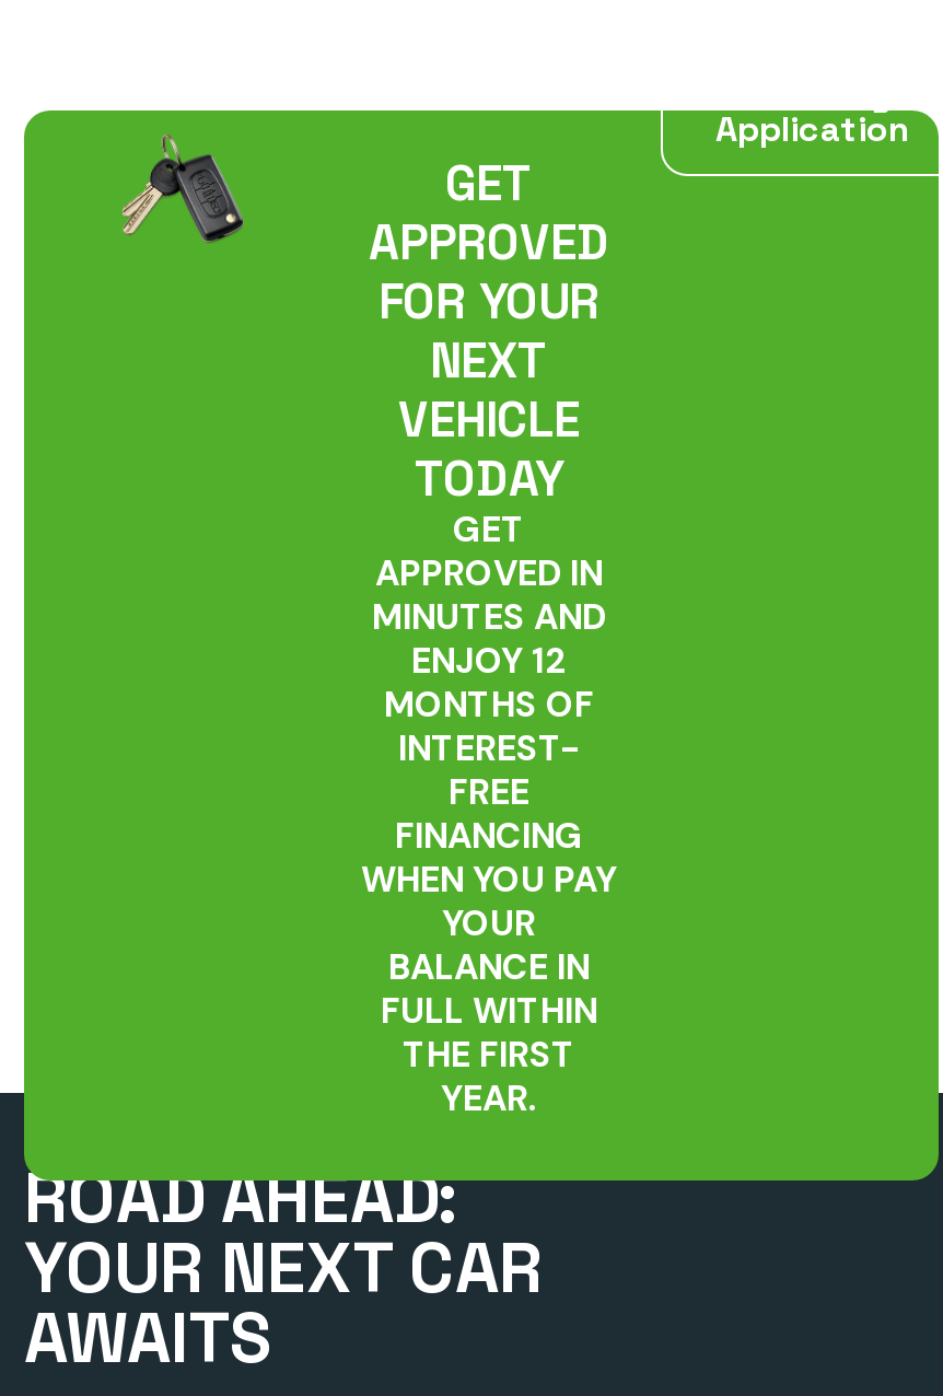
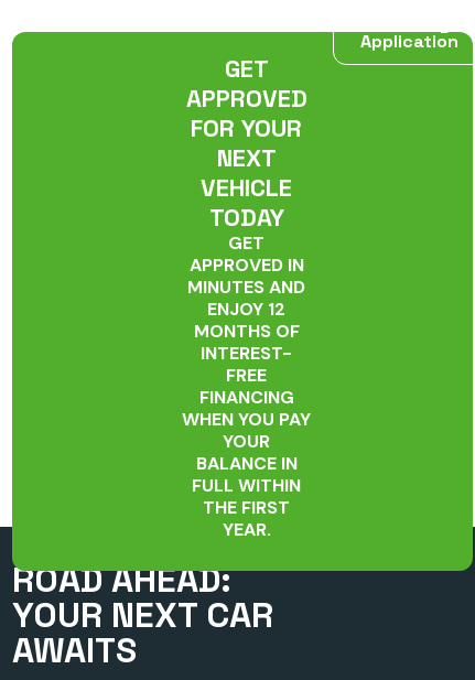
[120,135,245,244] [image] -> none

